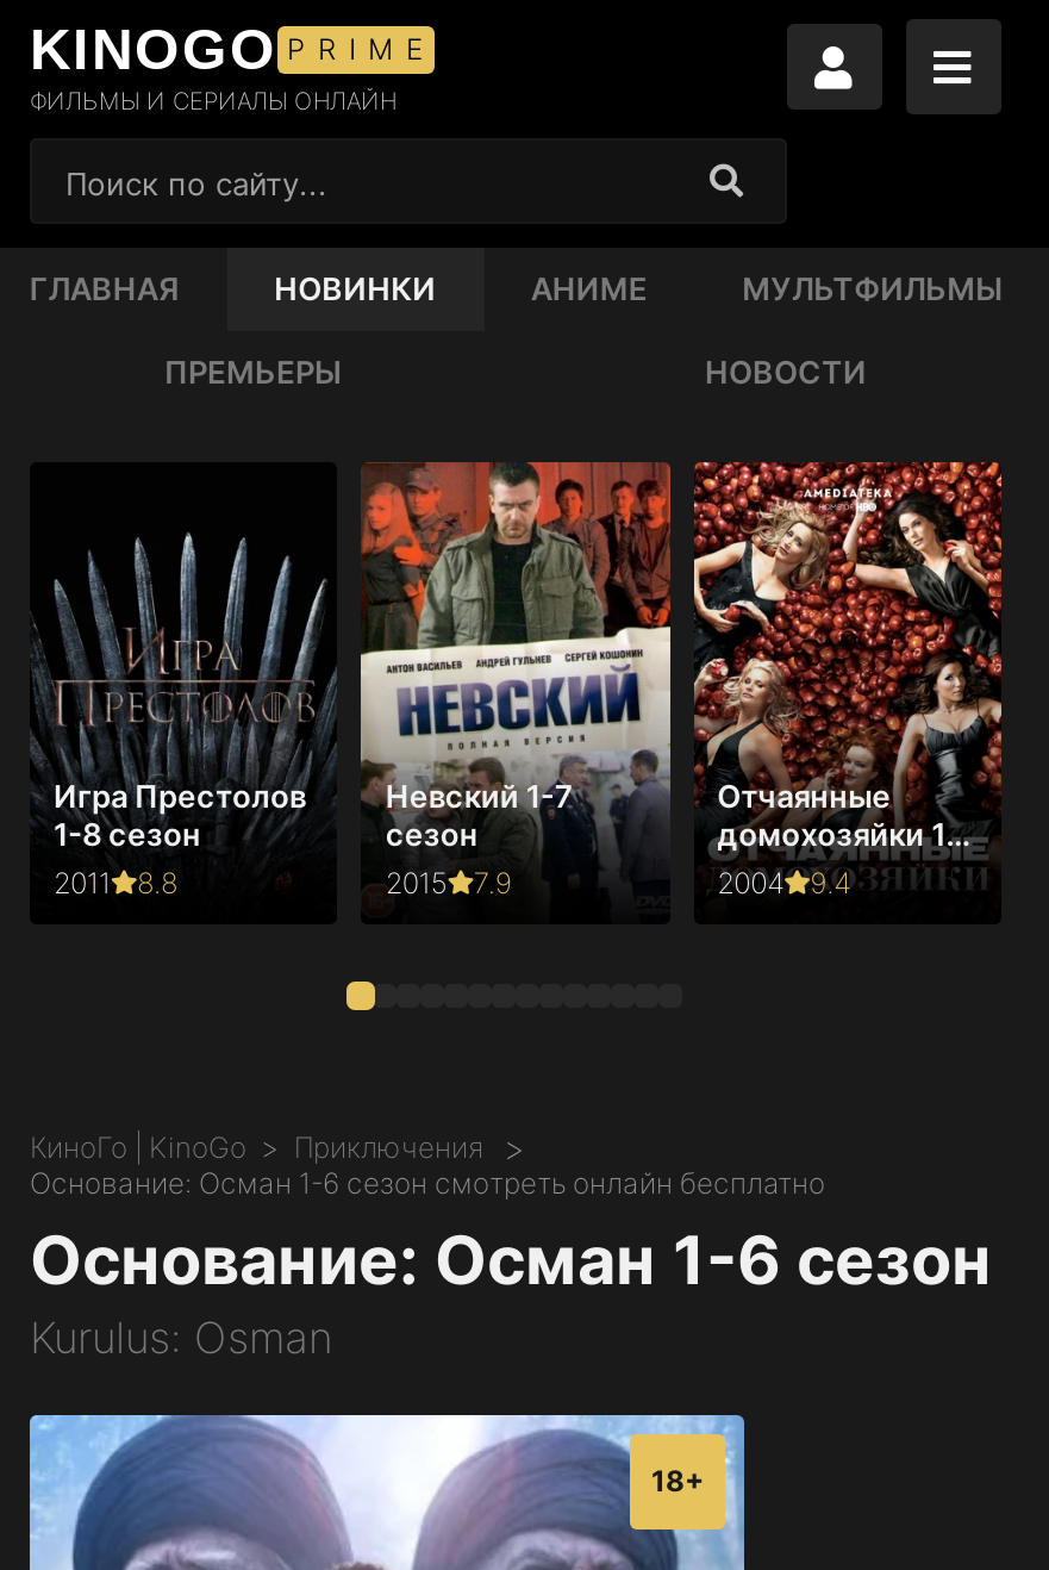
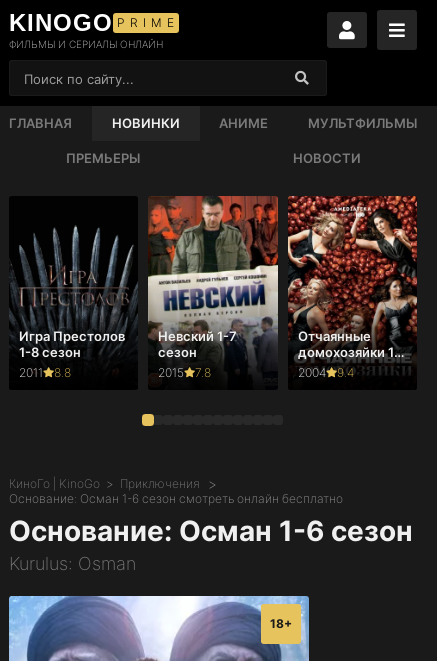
[385,865,512,901] 2015 7.9 -> [158,365,211,380] 2015 7.8

